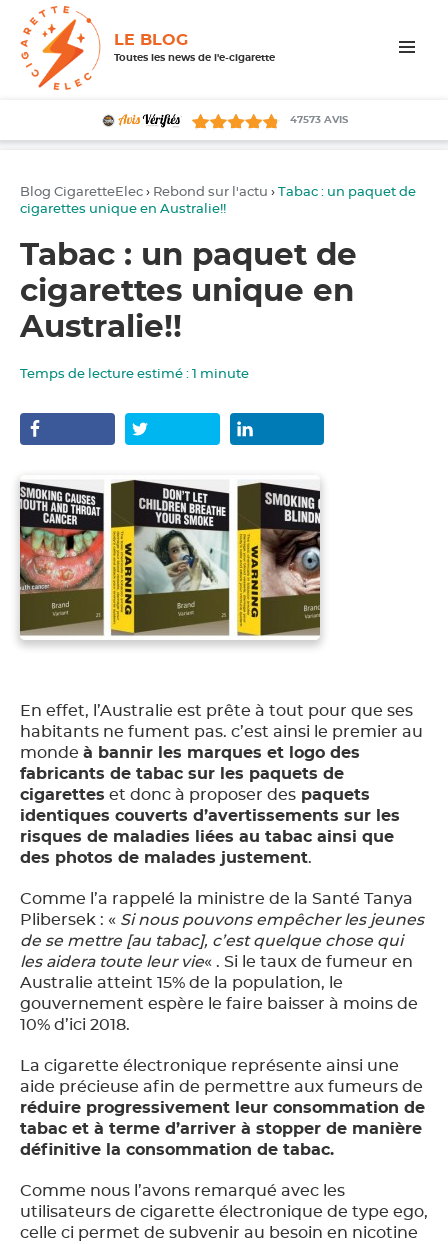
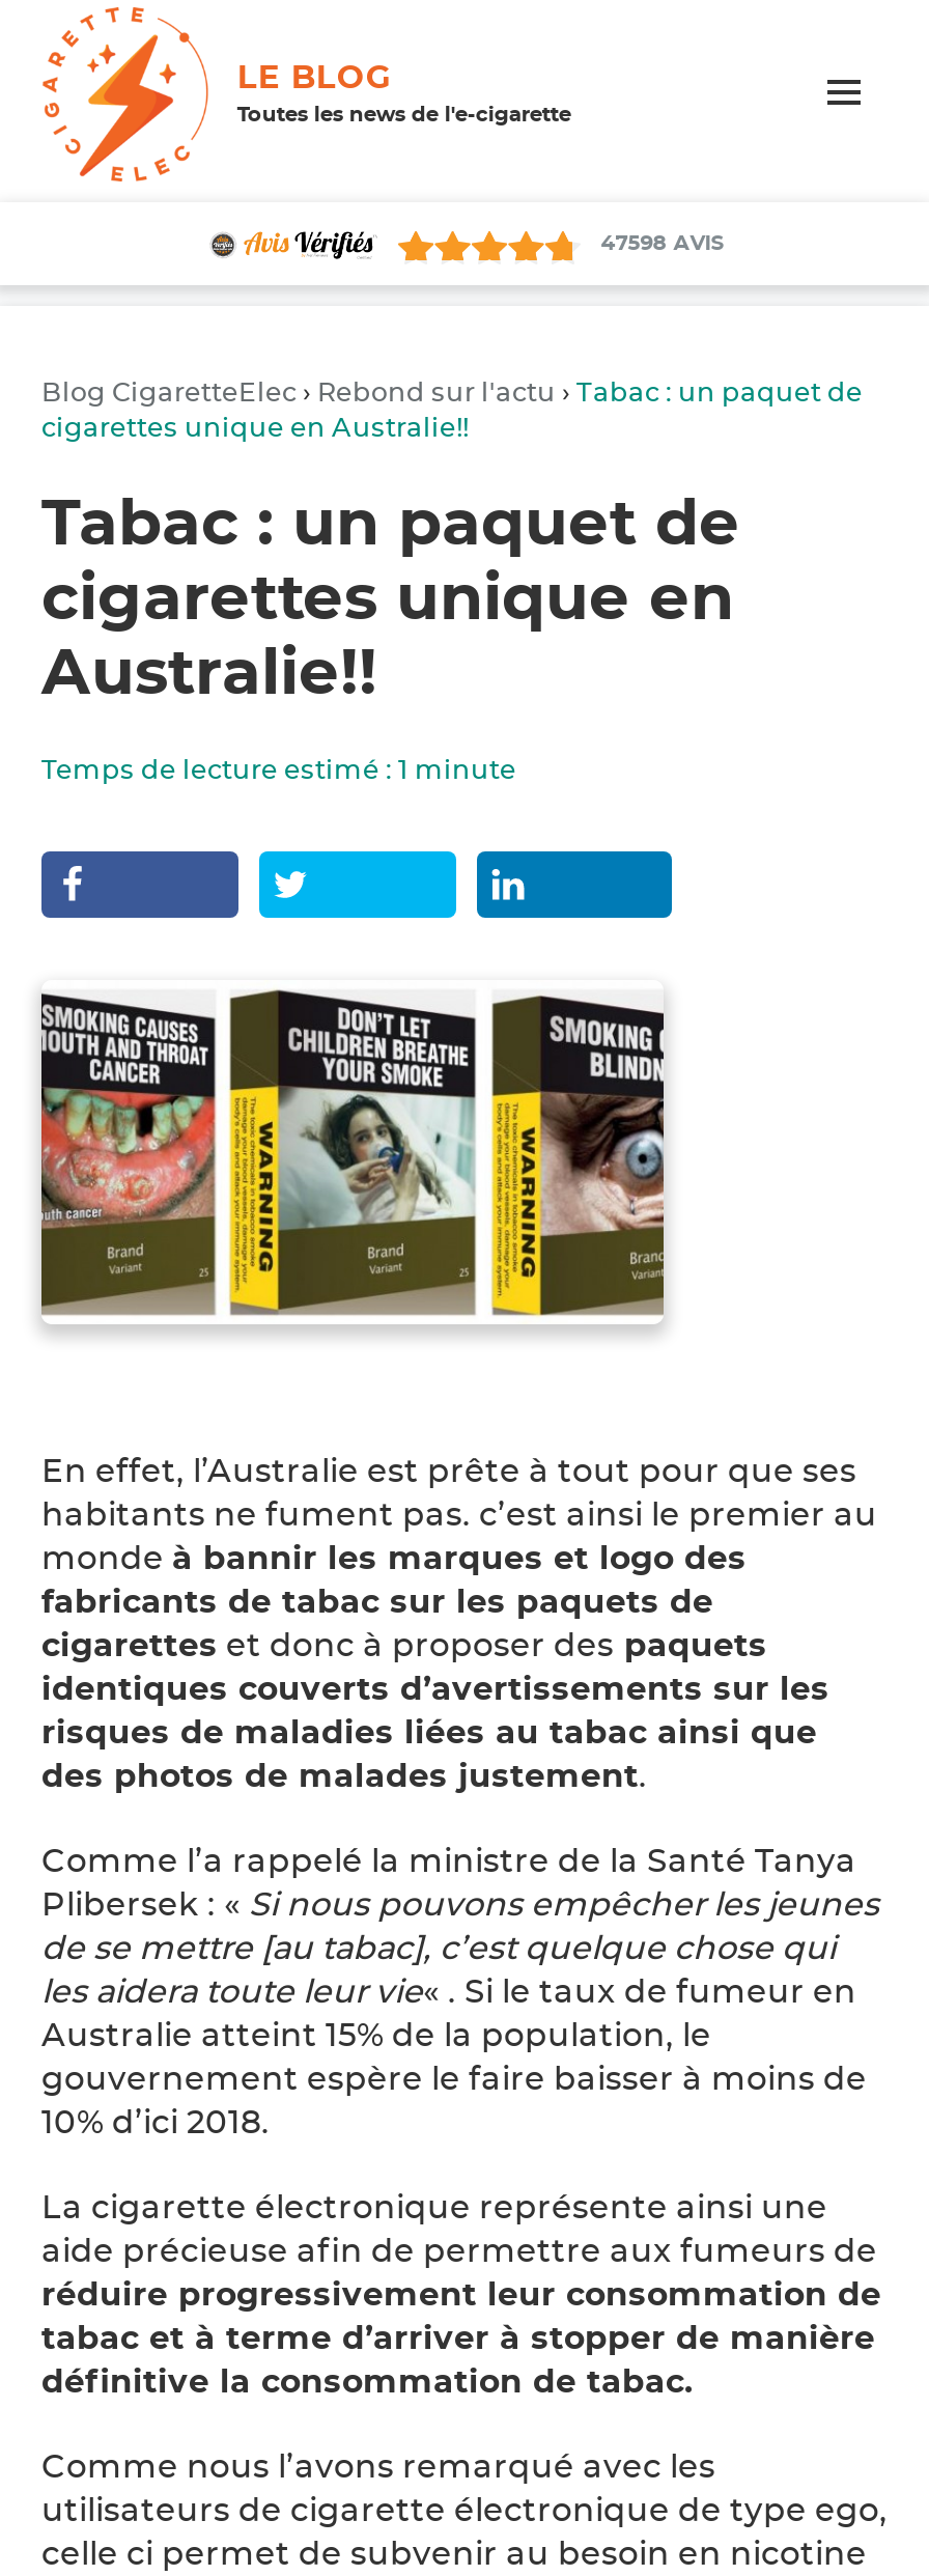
[290,115,348,125] 47573 AVIS -> [601,233,723,254] 47598 AVIS

